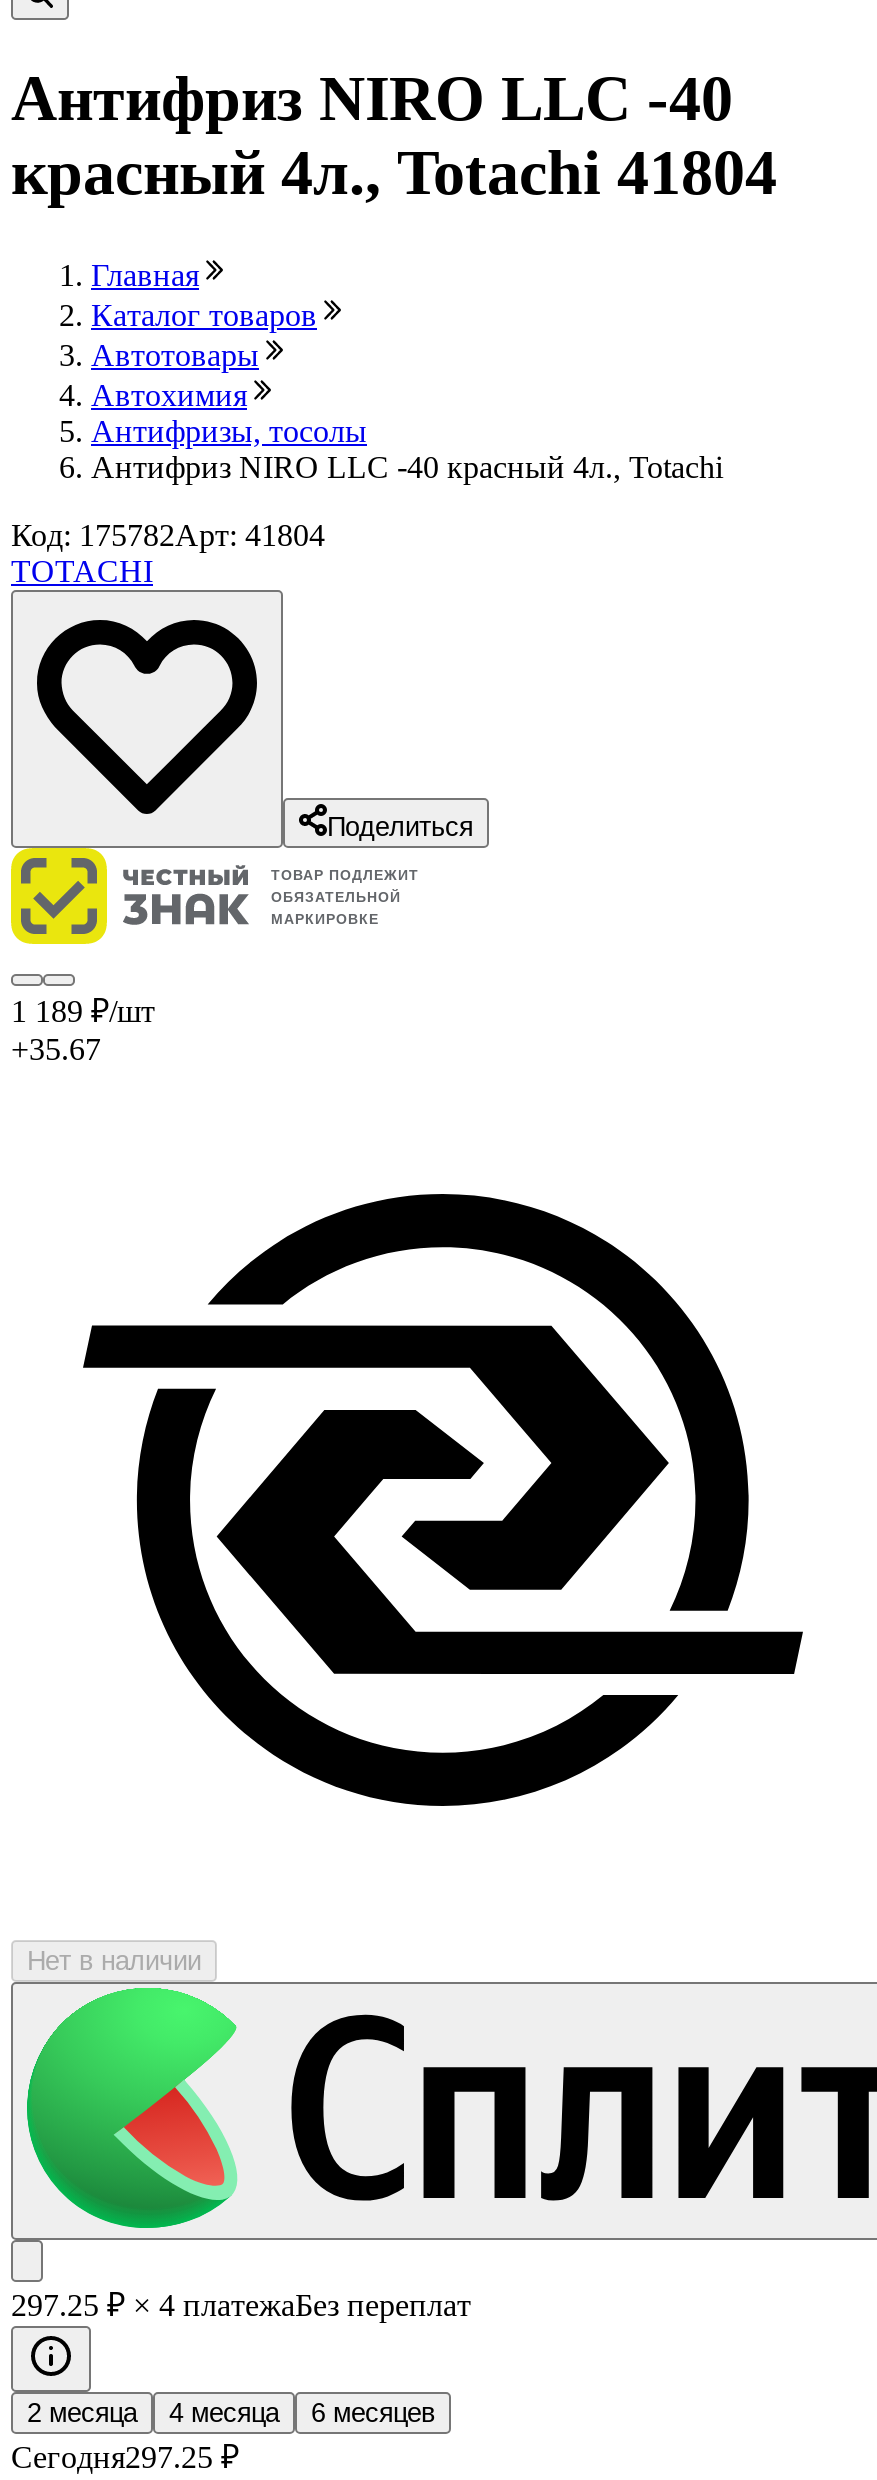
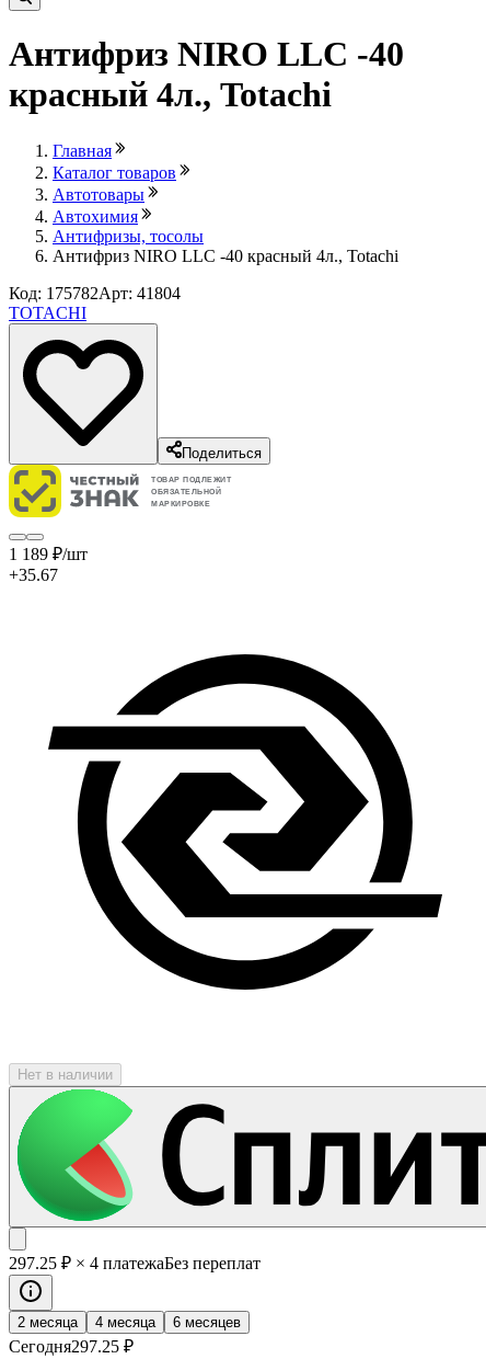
[11,136,777,208] красный 4л., Totachi 41804 -> [9,75,332,114] красный 4л., Totachi

